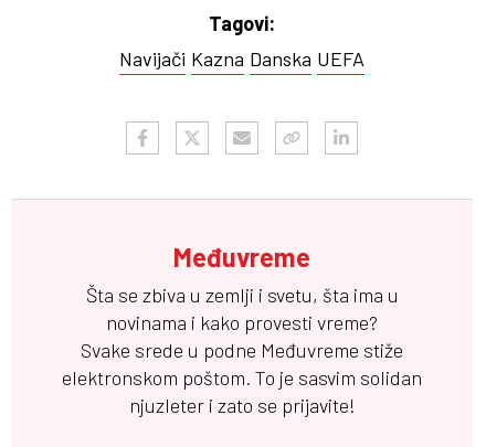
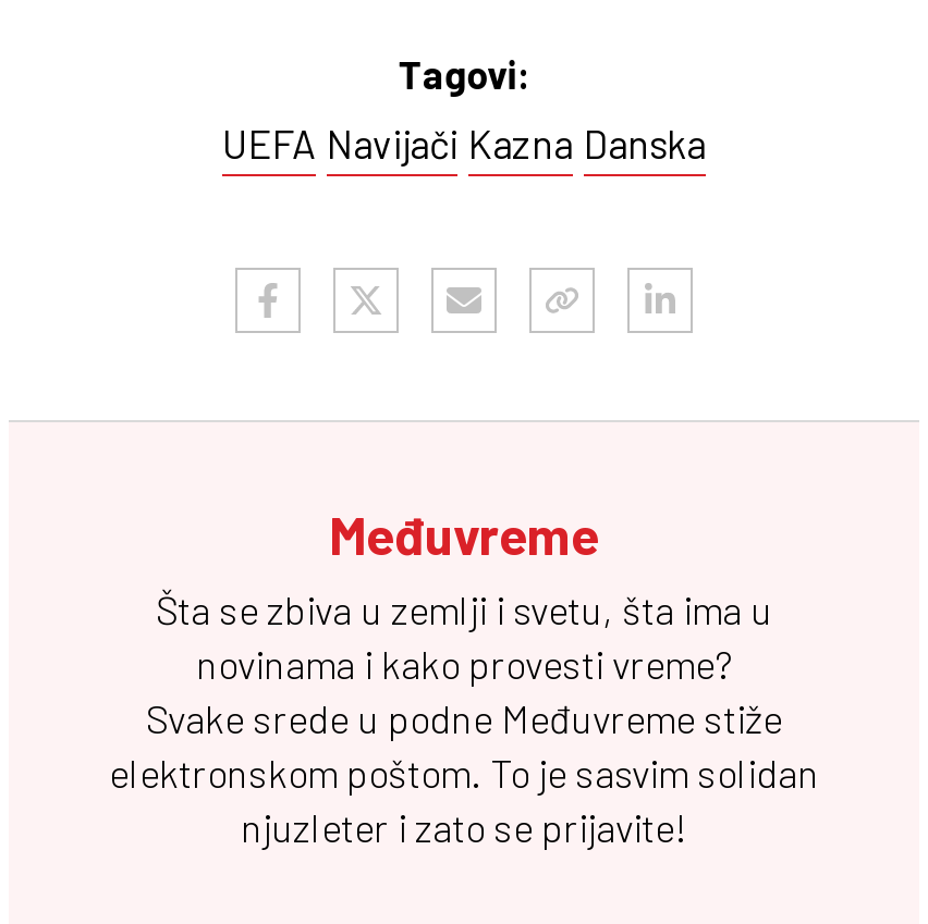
[119,47,364,71] Navijači Kazna Danska UEFA -> [222,120,706,168] UEFA Navijači Kazna Danska

